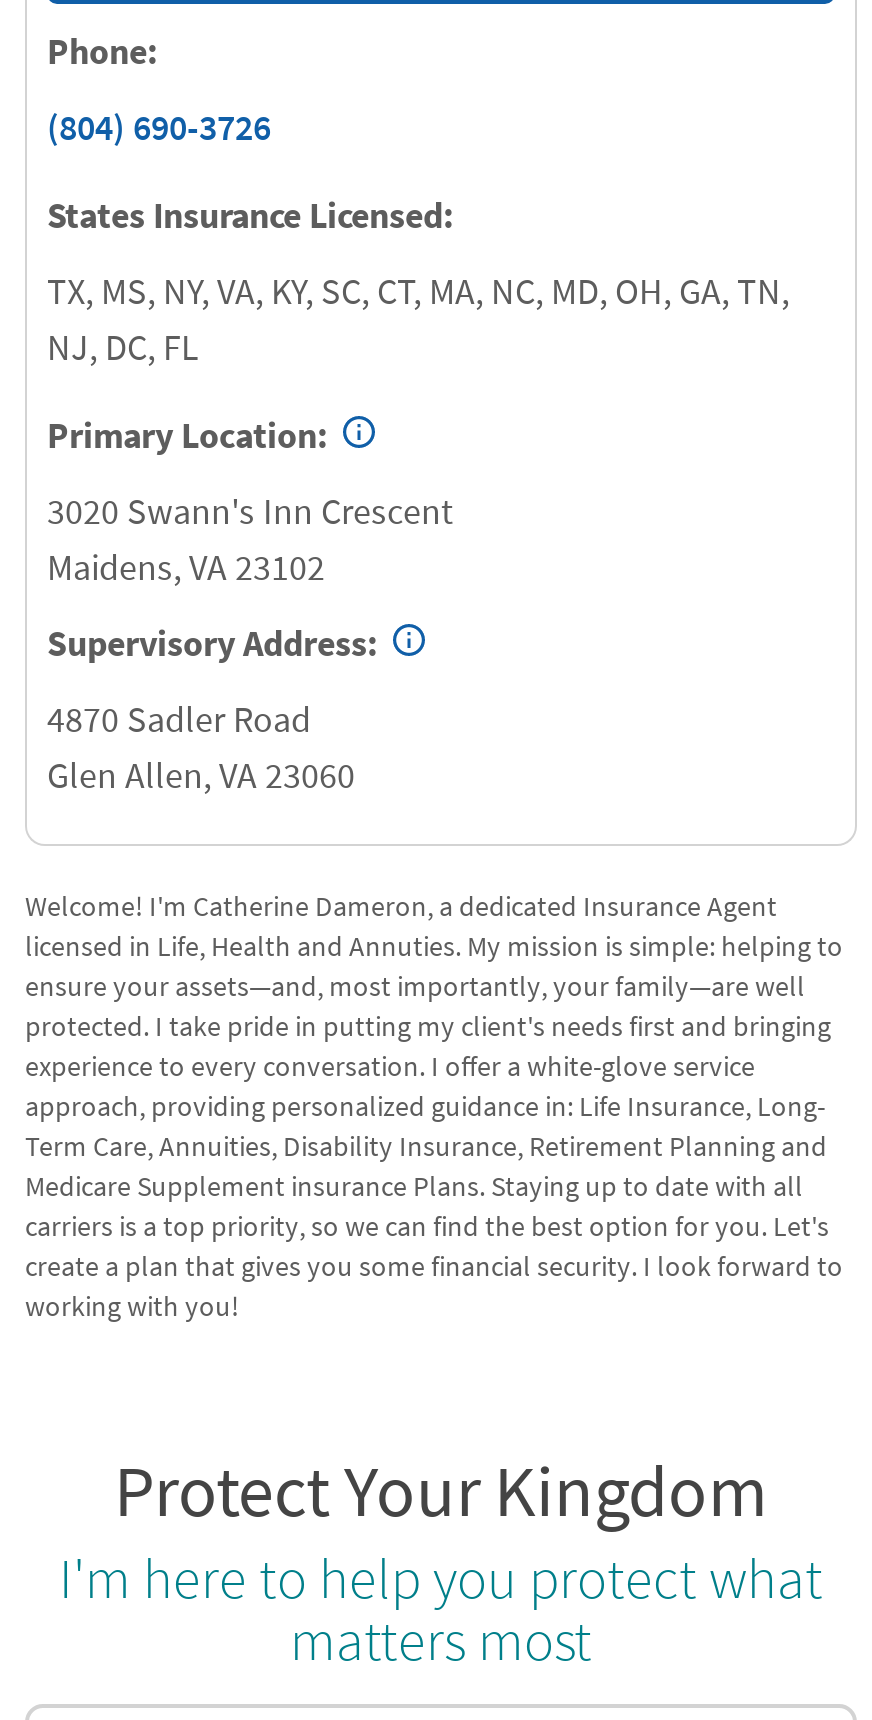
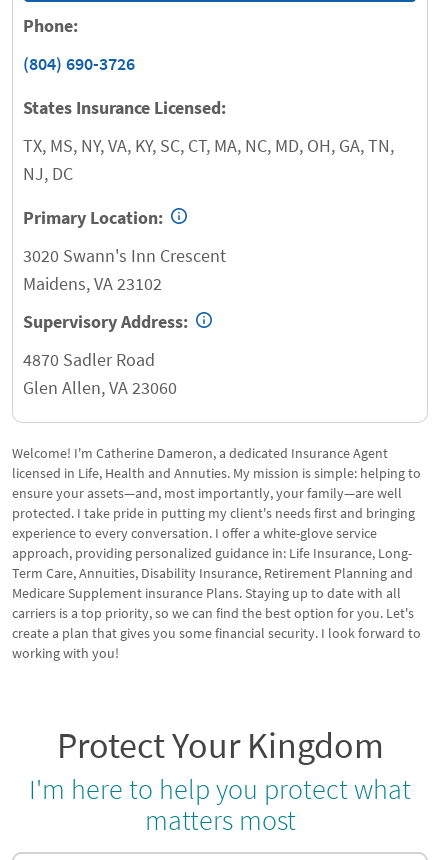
[47,324,199,370] NJ, DC, FL -> [23,162,73,185] NJ, DC

